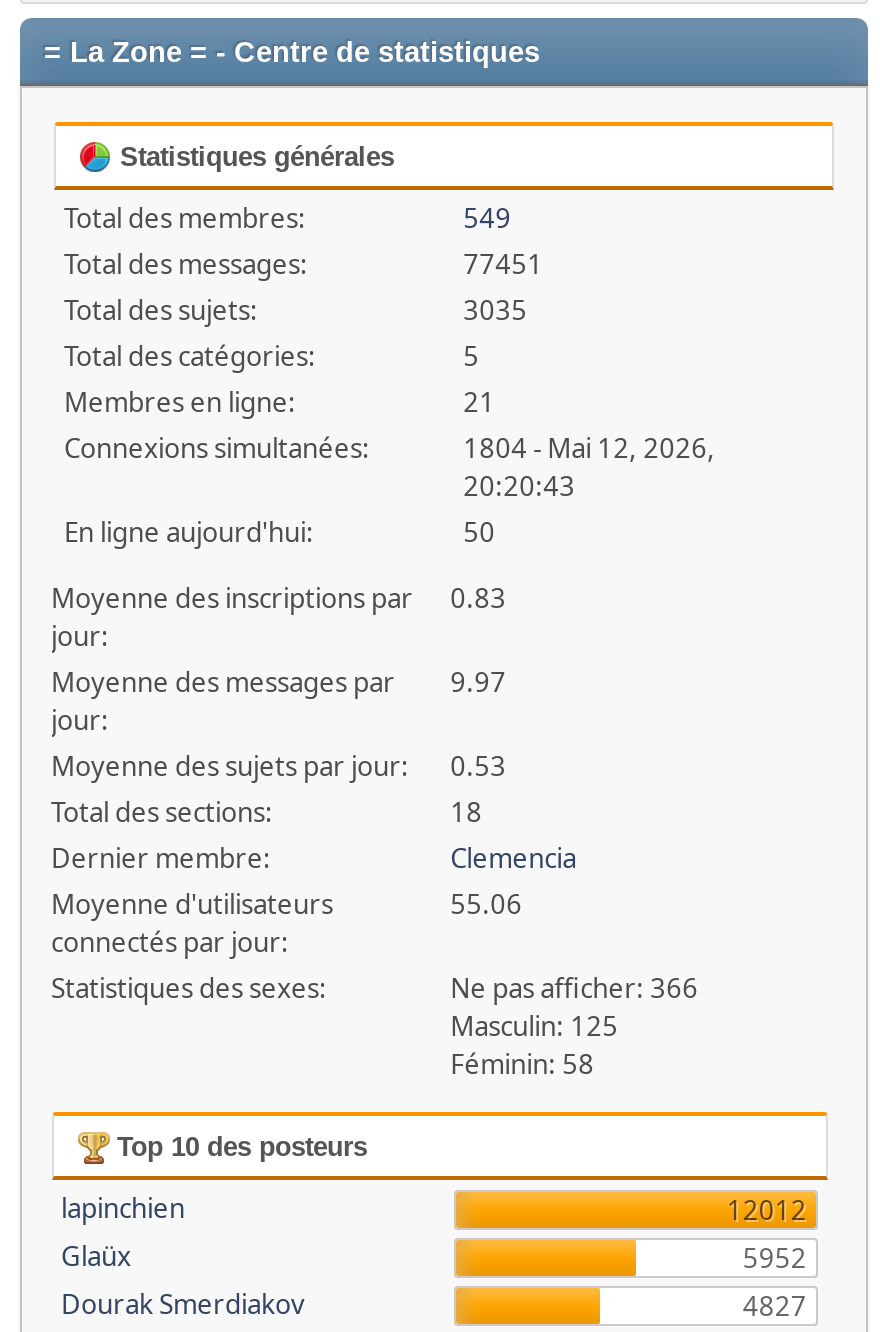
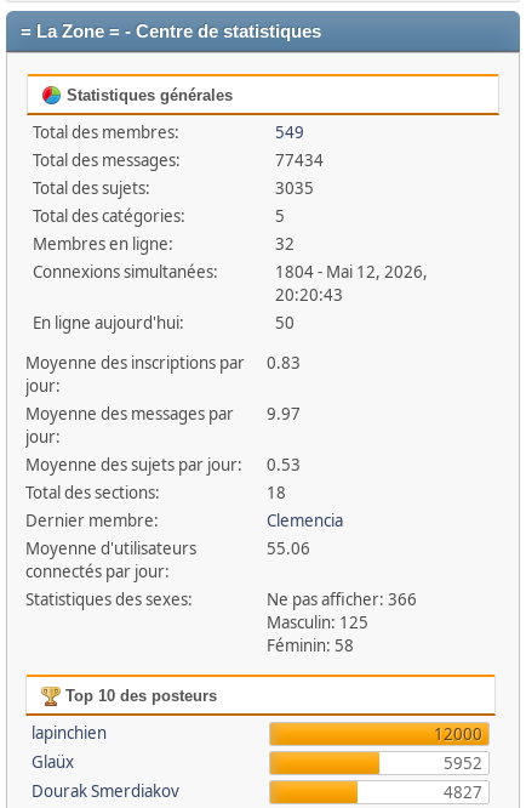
[463,246,543,282] 77451 -> [275,149,323,171] 77434
[463,384,495,420] 21 -> [275,233,294,255] 32
[727,1192,807,1228] 12012 -> [434,723,483,745] 12000

